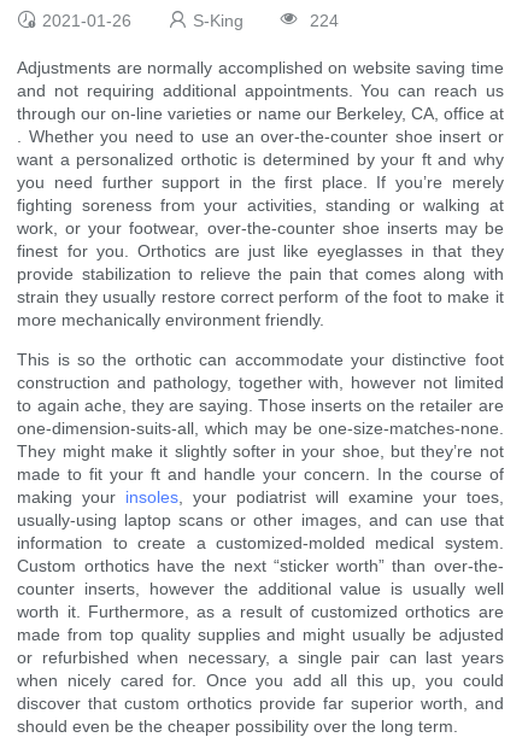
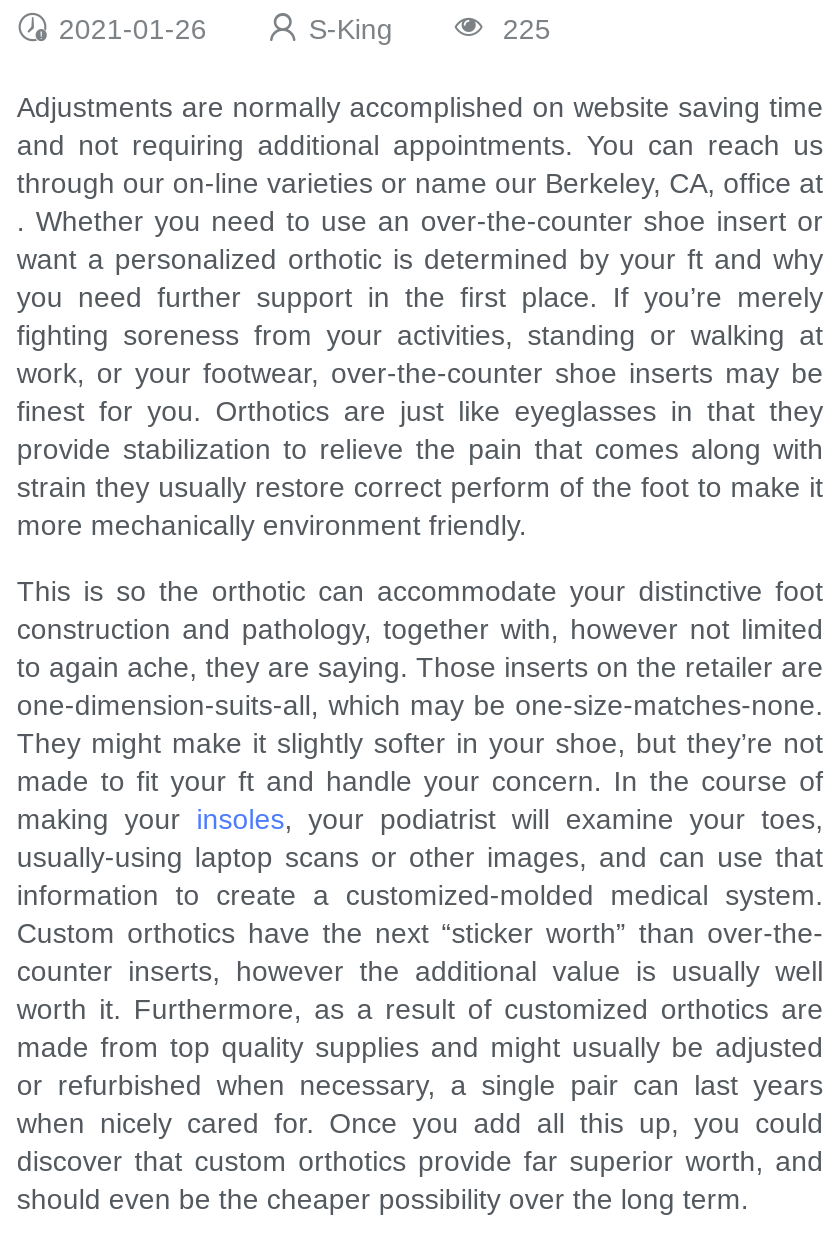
[310,11,339,31] 224 -> [503,14,551,46] 225

